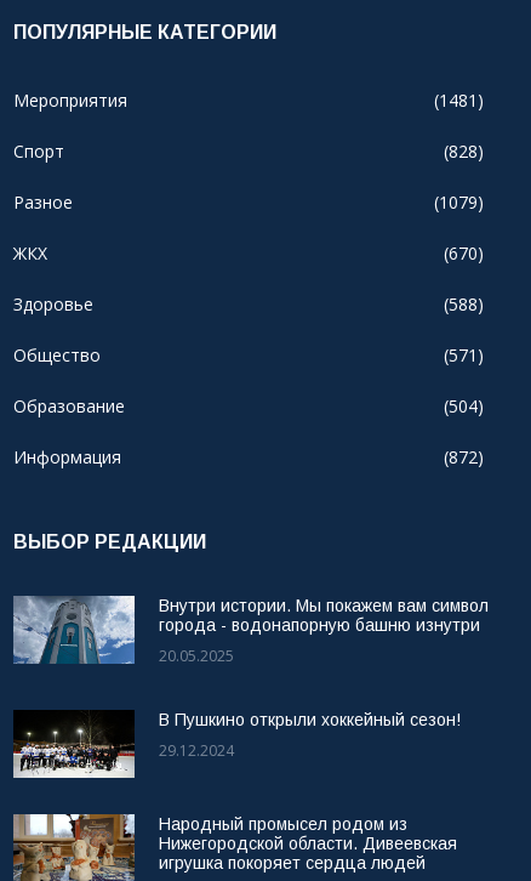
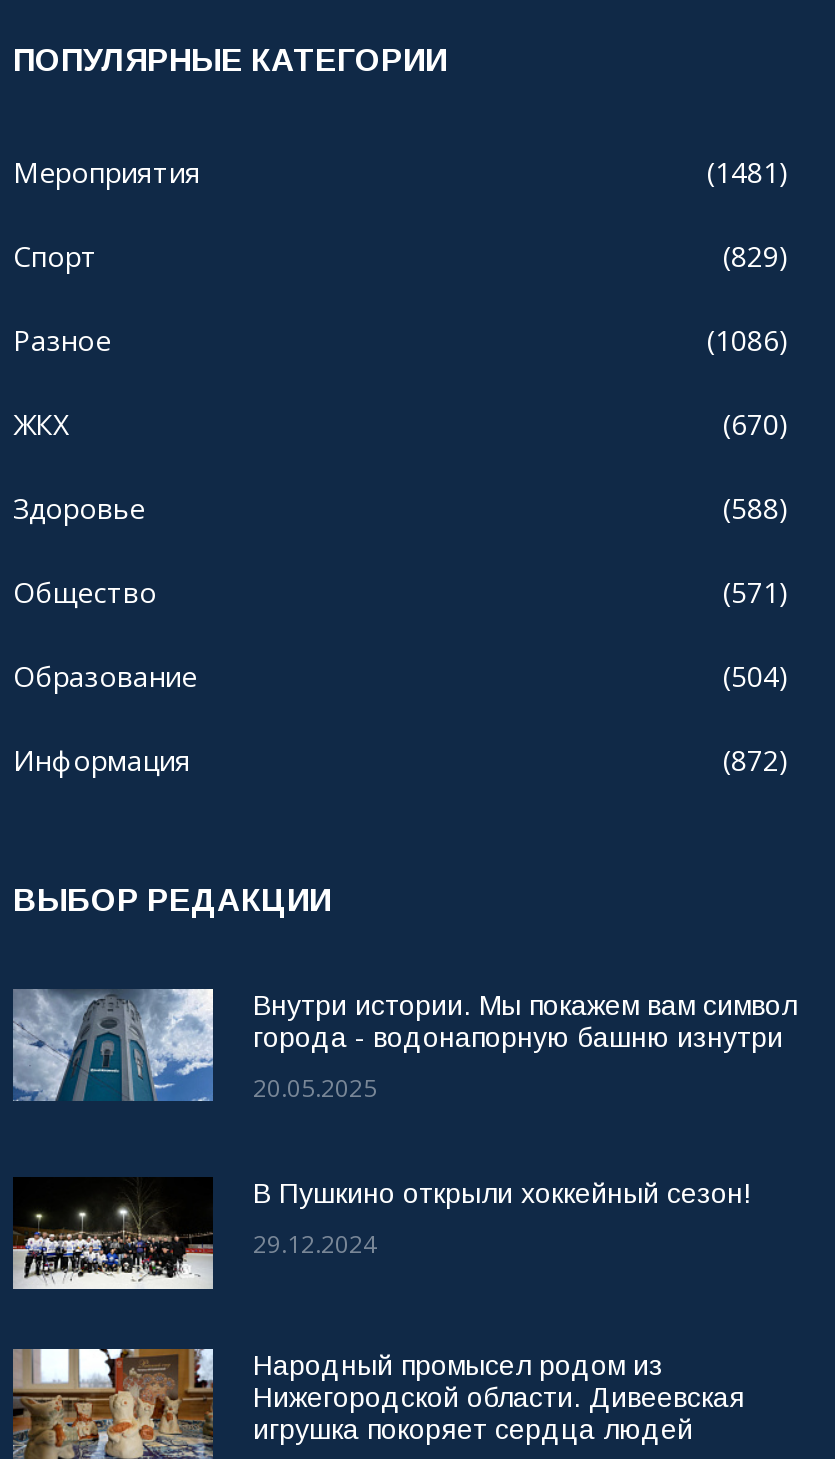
[444,140,484,163] (828) -> [723,237,789,275] (829)
[434,191,484,214] (1079) -> [707,321,789,359] (1086)

